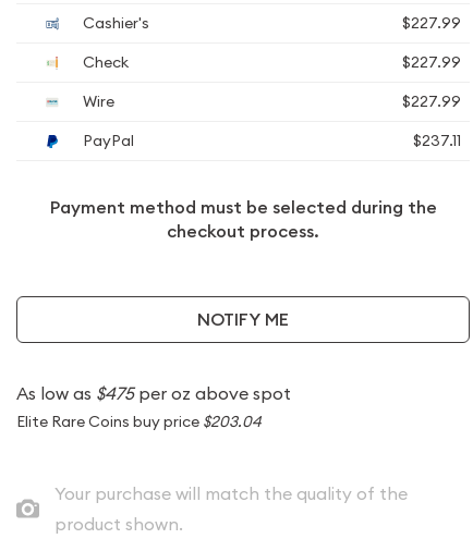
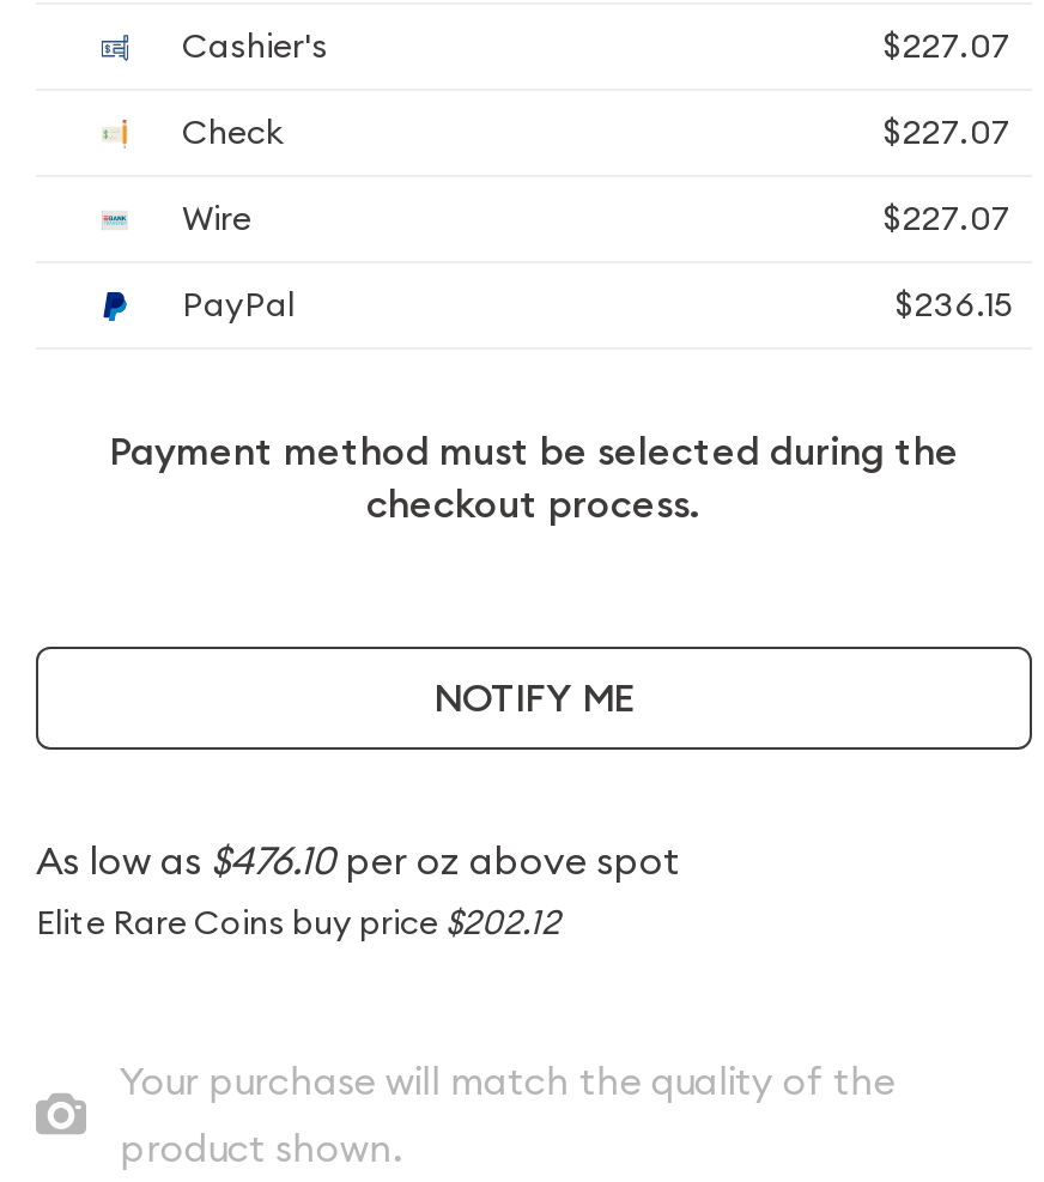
[402,13,461,33] $227.99 -> [884,24,1013,67] $227.07
[402,52,461,72] $227.99 -> [884,110,1013,153] $227.07
[402,91,461,111] $227.99 -> [884,196,1013,240] $227.07
[413,131,461,150] $237.11 -> [896,283,1013,326] $236.15
[16,382,291,404] As low as $475 per oz above spot -> [36,836,680,884] As low as $476.10 per oz above spot
[16,412,262,431] Elite Rare Coins buy price $203.04 -> [36,901,560,944] Elite Rare Coins buy price $202.12

